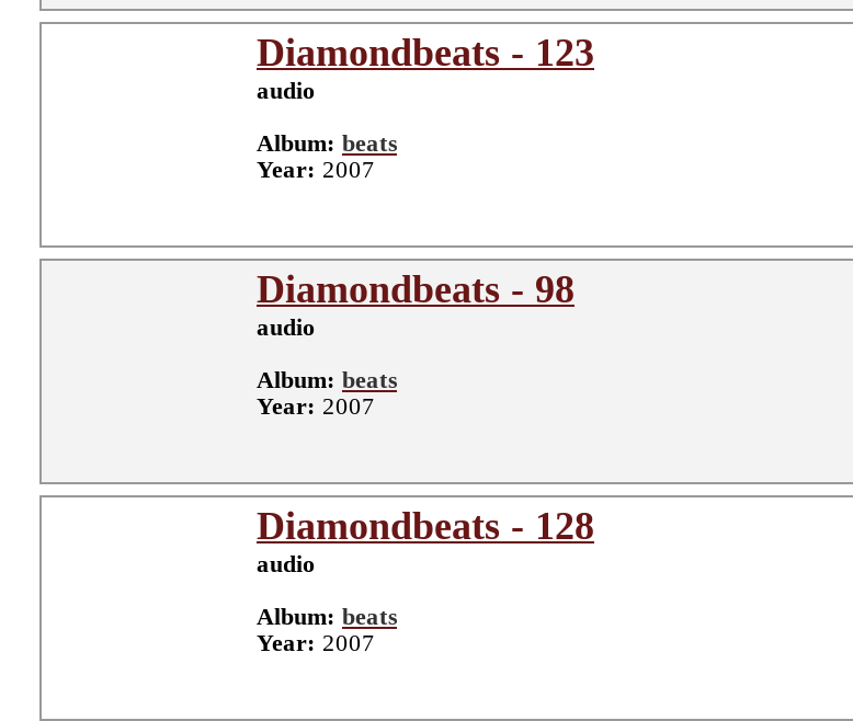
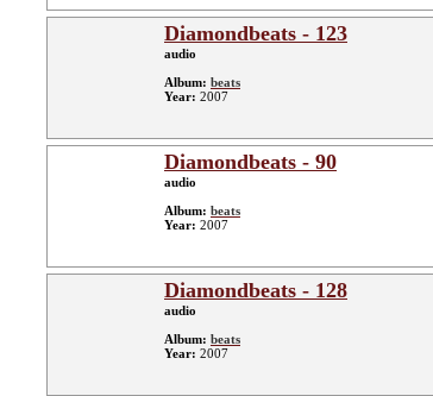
[257,267,575,311] Diamondbeats - 98 -> [164,150,337,174] Diamondbeats - 90

